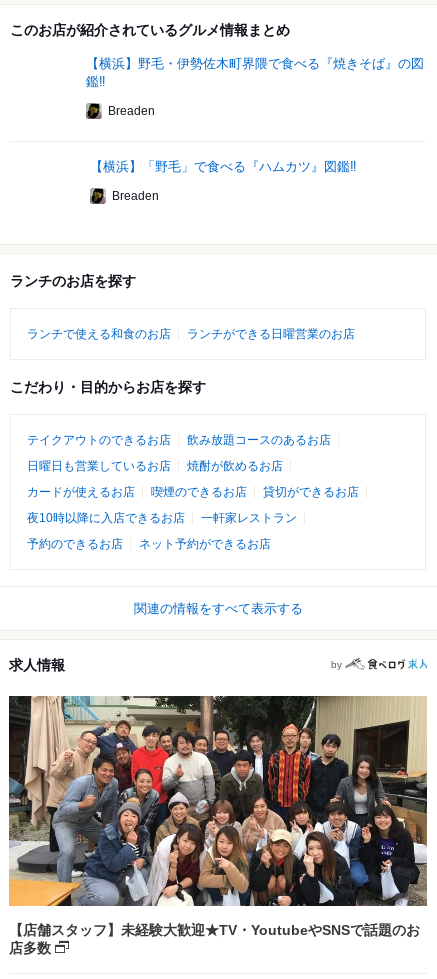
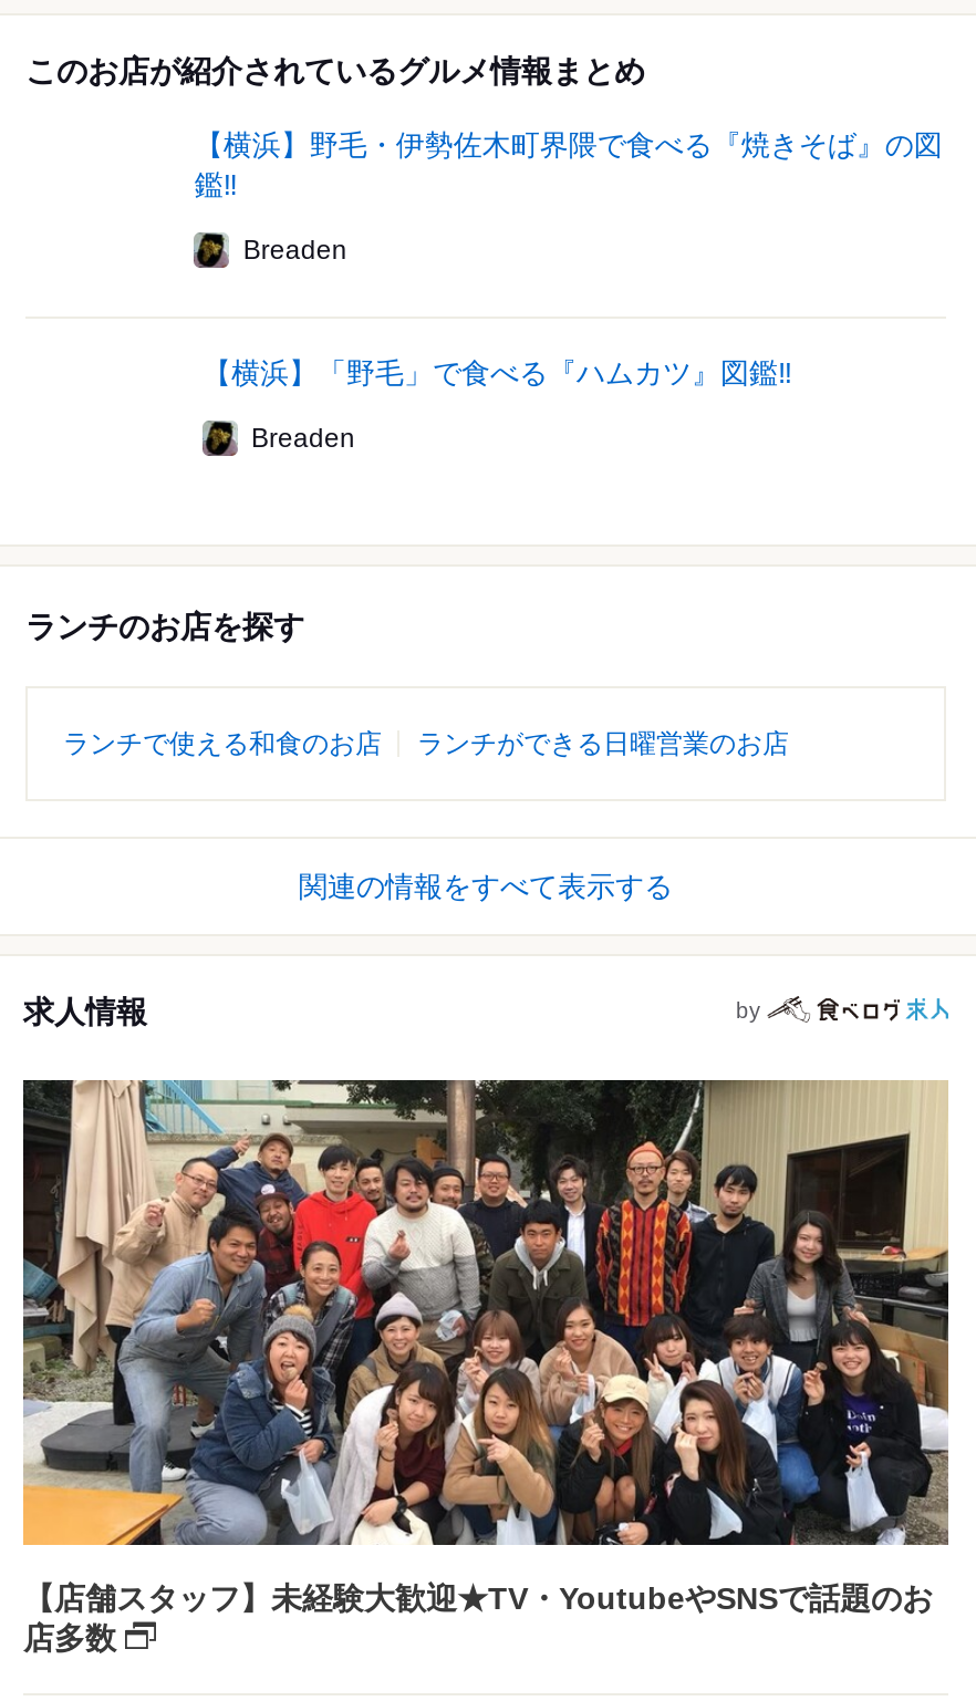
[10,379,359,551] こだわり・目的からお店を探す | テイクアウトのできるお店 | 飲み放題コースのあるお店 | 日曜日も営業しているお店 | 焼酎が飲めるお店 | カードが使えるお店 | 喫煙のできるお店 | 貸切ができるお店 | 夜10時以降に入店できるお店 | 一軒家レストラン | 予約のできるお店 | ネット予約ができるお店 -> none

